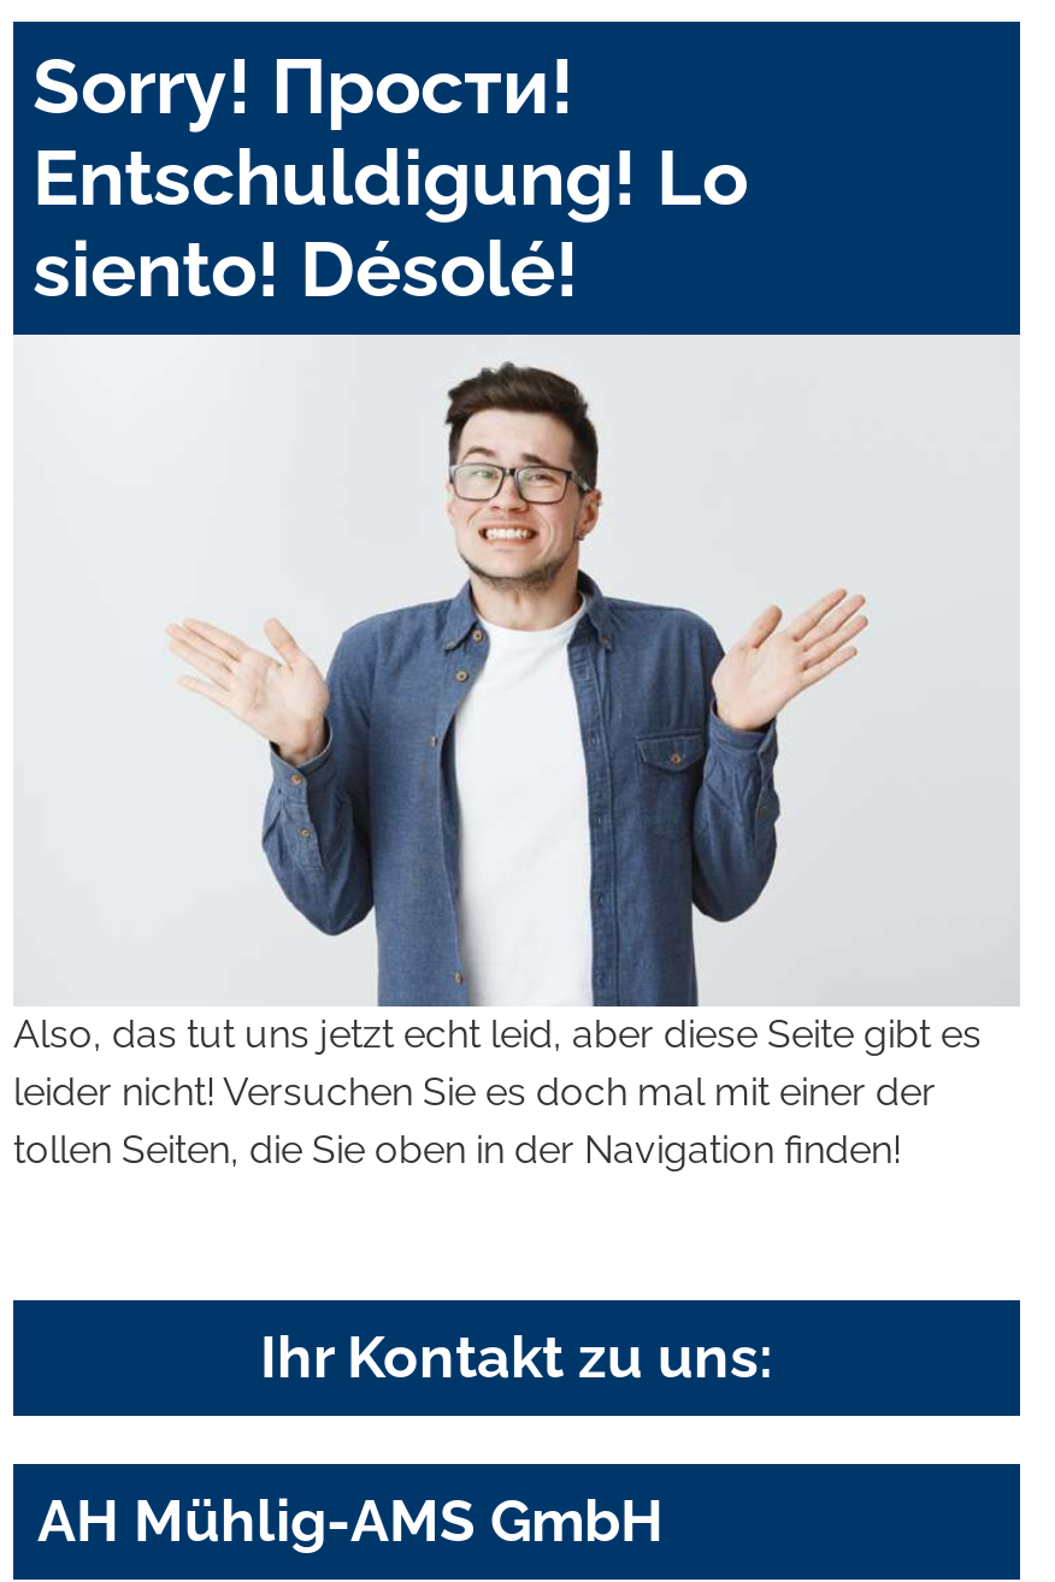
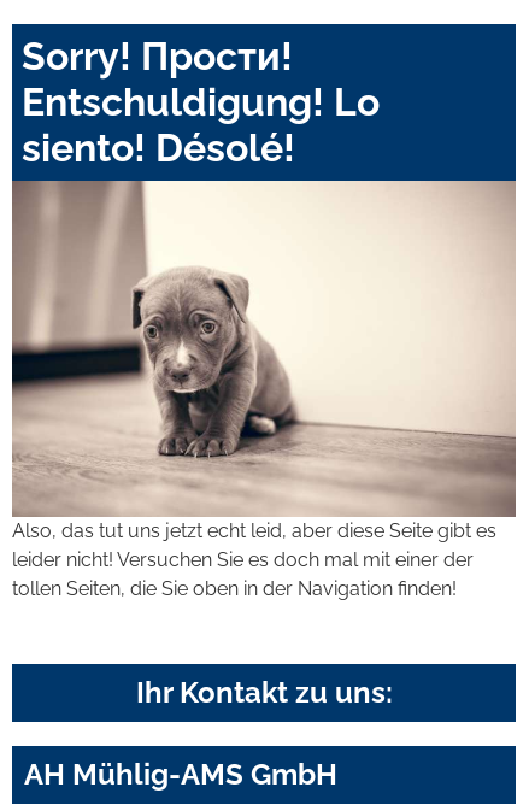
[13,332,1018,1004] [image] -> [11,180,516,517] [image]

